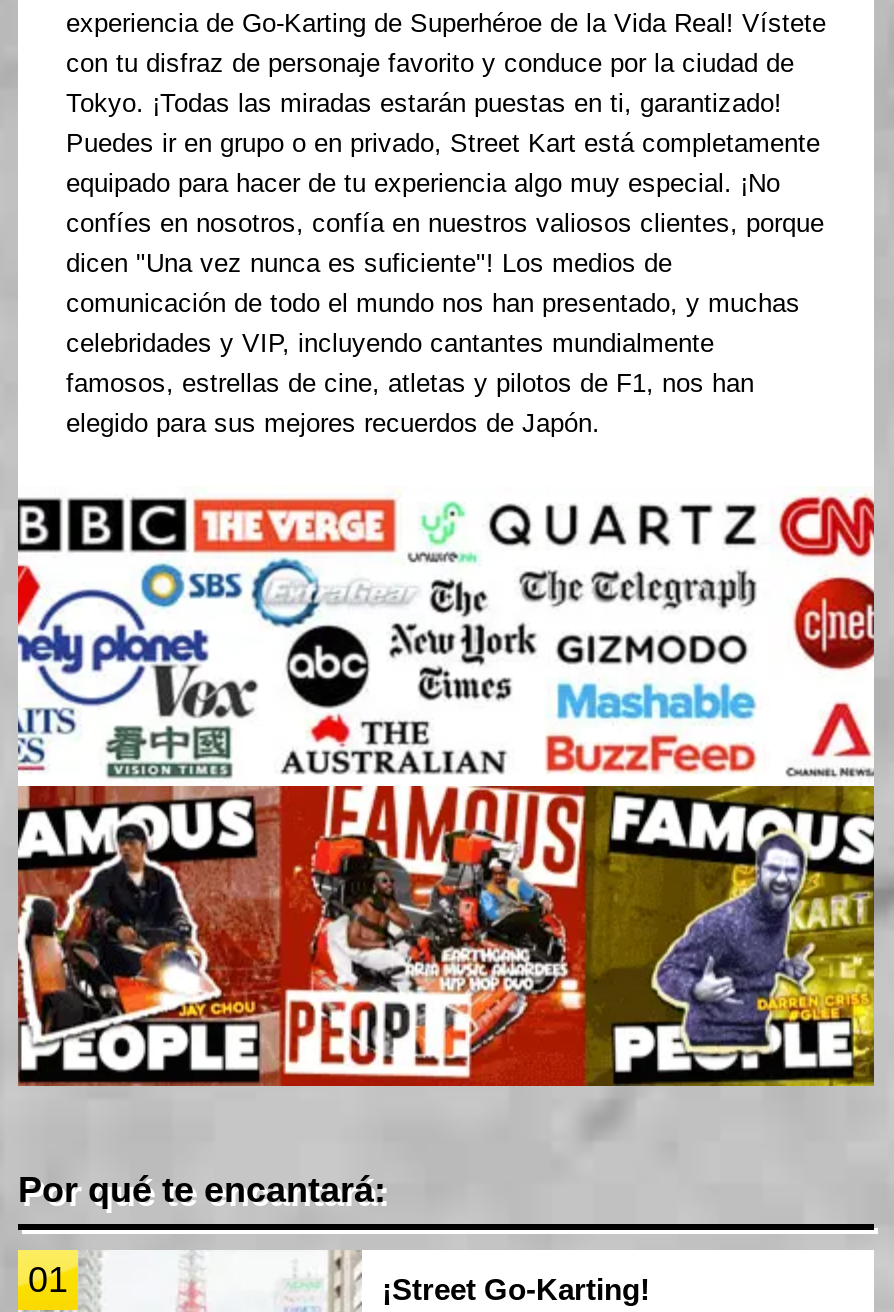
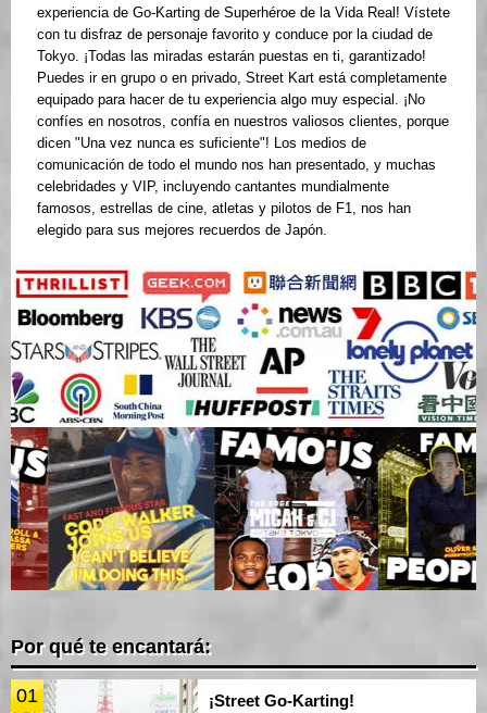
[16,496,876,1088] [image] -> [10,268,477,591] [image]

